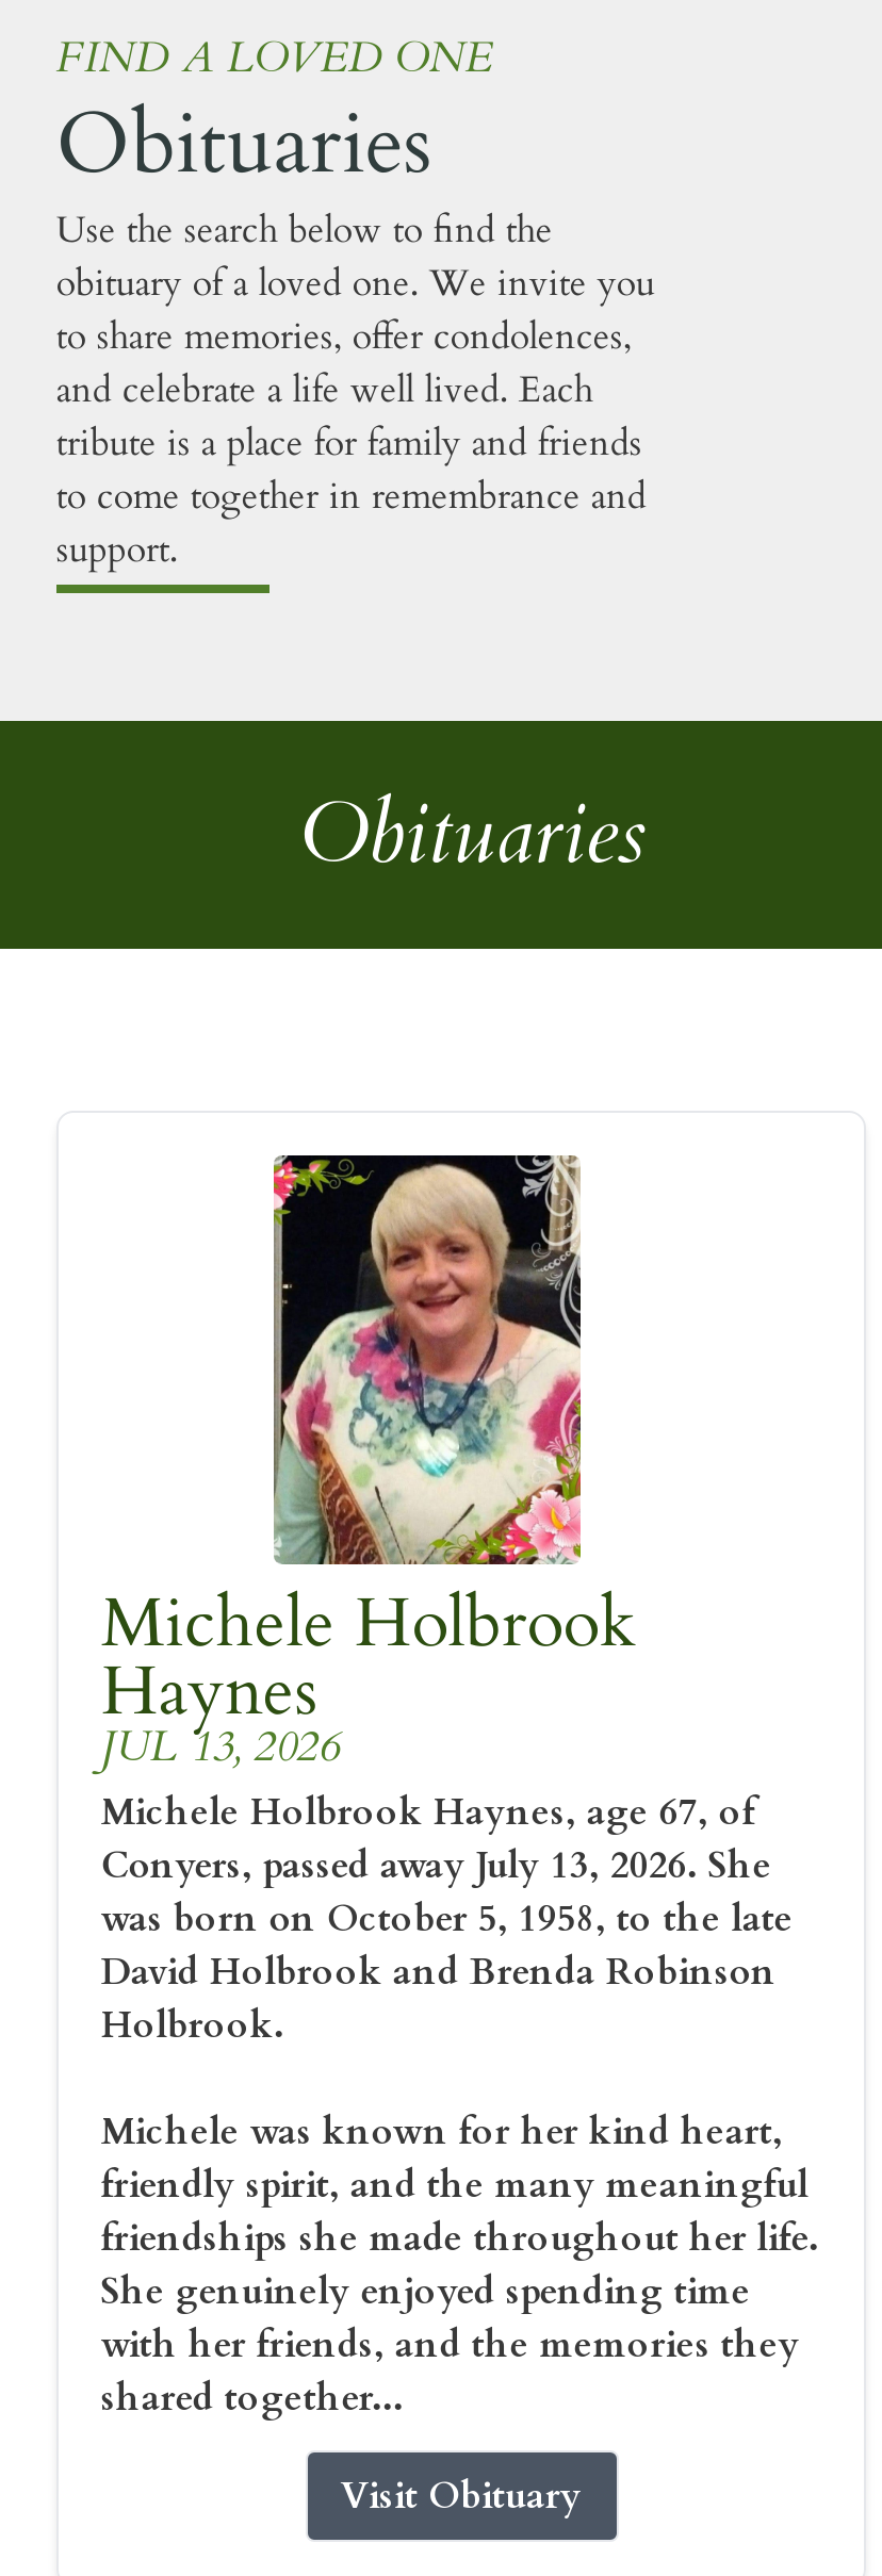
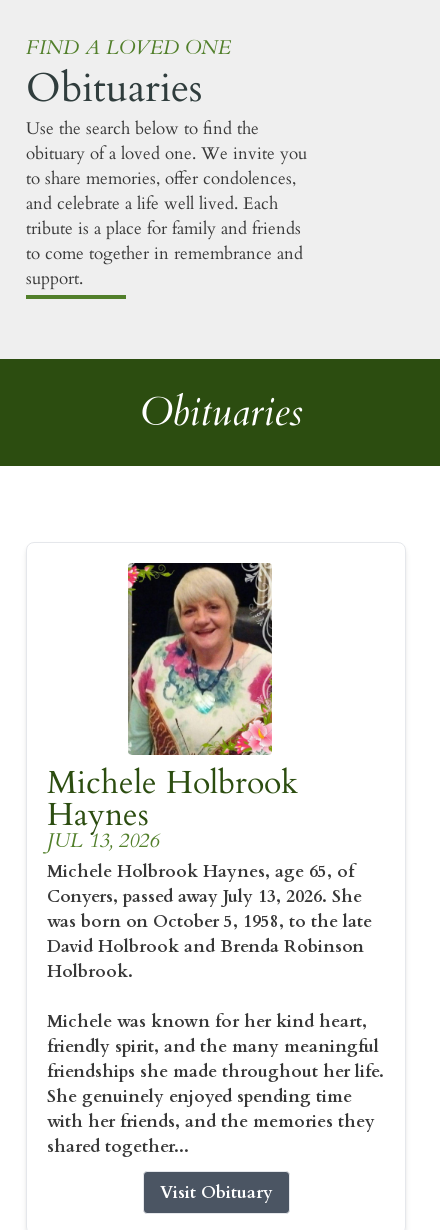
[101,1788,755,1837] Michele Holbrook Haynes, age 67, of -> [47,860,354,883] Michele Holbrook Haynes, age 65, of

